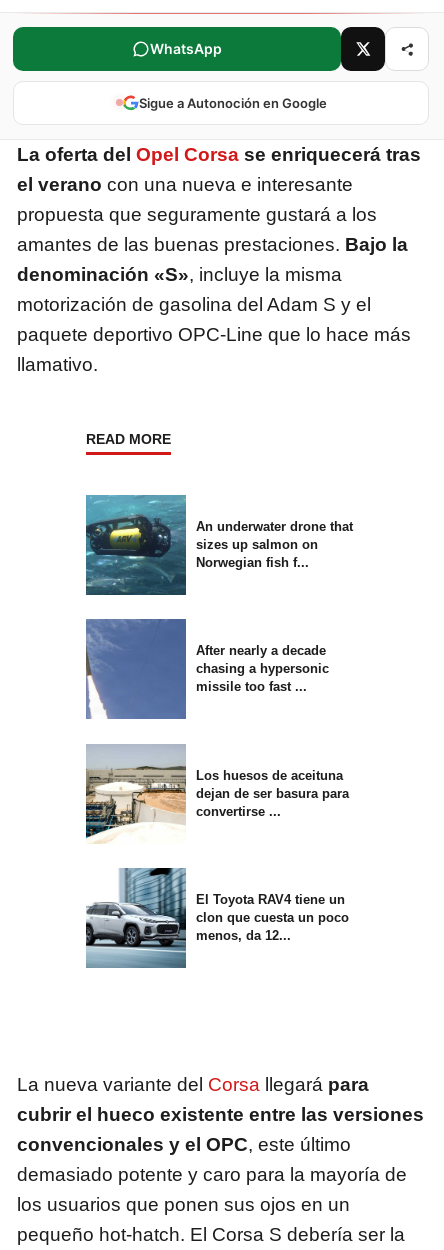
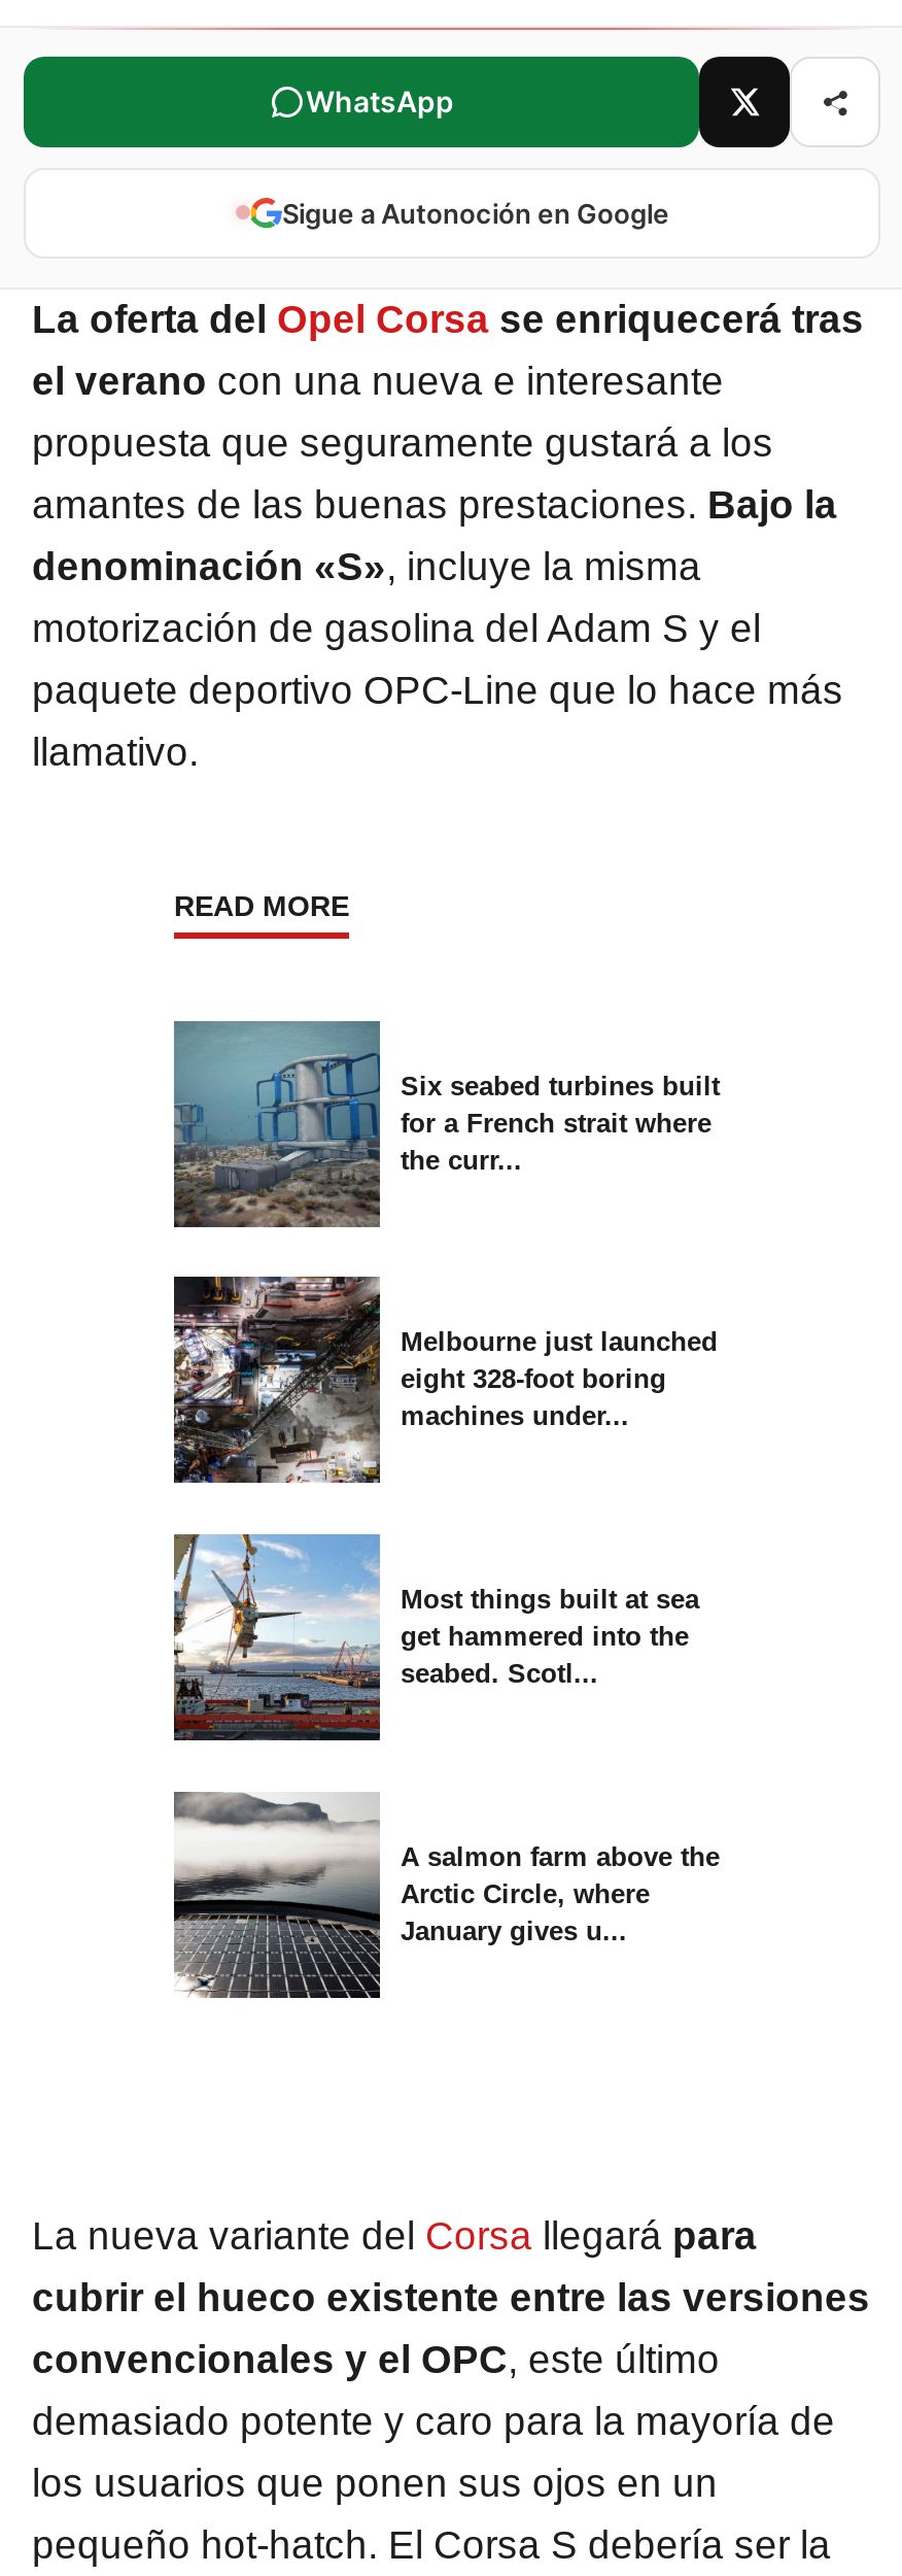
[85,495,353,596] [image] | An underwater drone that | sizes up salmon on | Norwegian fish f... -> [172,1021,720,1229] [image] | Six seabed turbines built | for a French strait where | the curr...
[85,618,329,720] [image] | After nearly a decade | chasing a hypersonic | missile too fast ... -> [172,1275,718,1485] [image] | Melbourne just launched | eight 328-foot boring | machines under...
[85,745,349,844] [image] | Los huesos de aceituna | dejan de ser basura para | convertirse ... -> [172,1534,699,1742] [image] | Most things built at sea | get hammered into the | seabed. Scotl...
[85,867,349,969] [image] | El Toyota RAV4 tiene un | clon que cuesta un poco | menos, da 12... -> [172,1790,720,2000] [image] | A salmon farm above the | Arctic Circle, where | January gives u...

